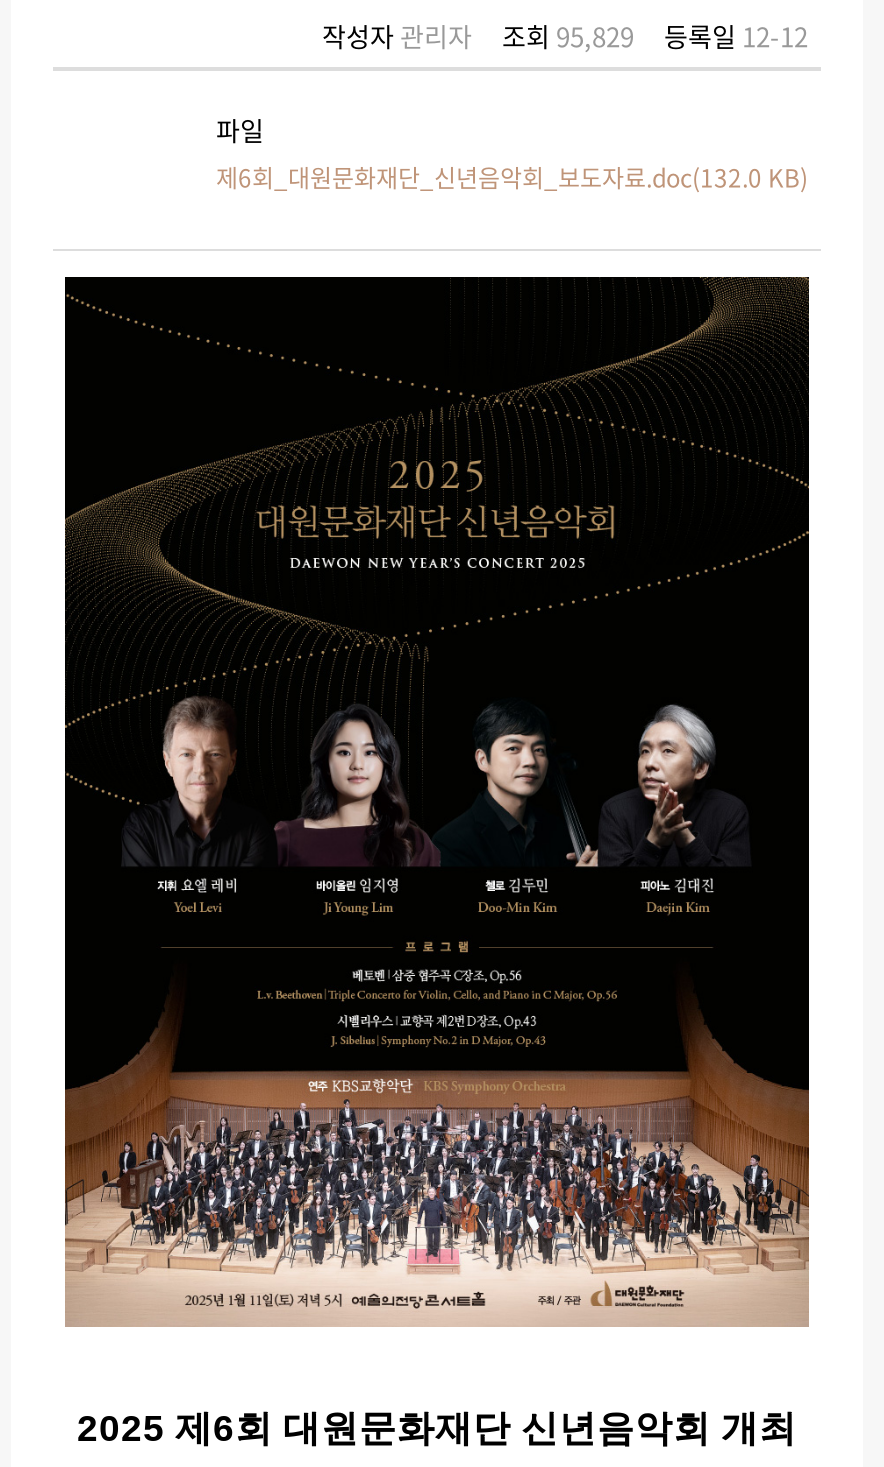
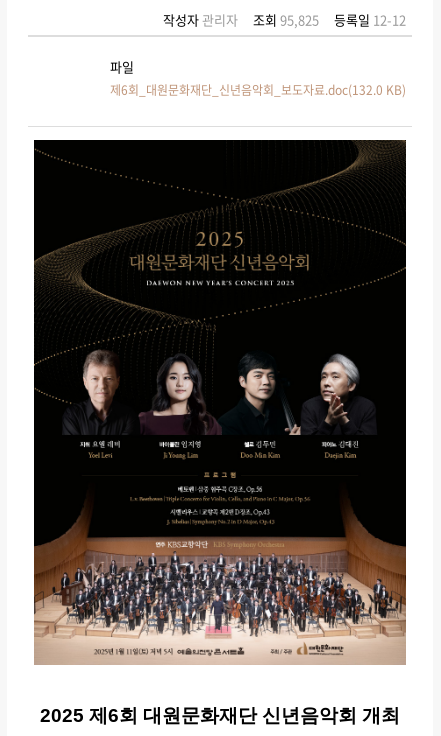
[322,16,808,54] 작성자 관리자 조회 95,829 등록일 12-12 -> [162,10,405,29] 작성자 관리자 조회 95,825 등록일 12-12

